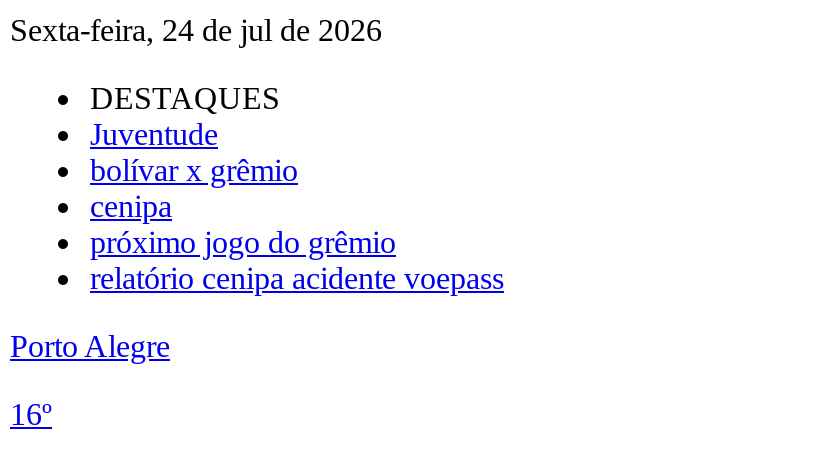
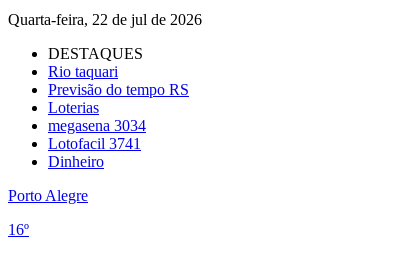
[10,13,382,47] Sexta-feira, 24 de jul de 2026 -> [8,11,202,28] Quarta-feira, 22 de jul de 2026
[90,117,504,295] Juventude | bolívar x grêmio | cenipa | próximo jogo do grêmio | relatório cenipa acidente voepass -> [48,63,189,170] Rio taquari | Previsão do tempo RS | Loterias | megasena 3034 | Lotofacil 3741 | Dinheiro

